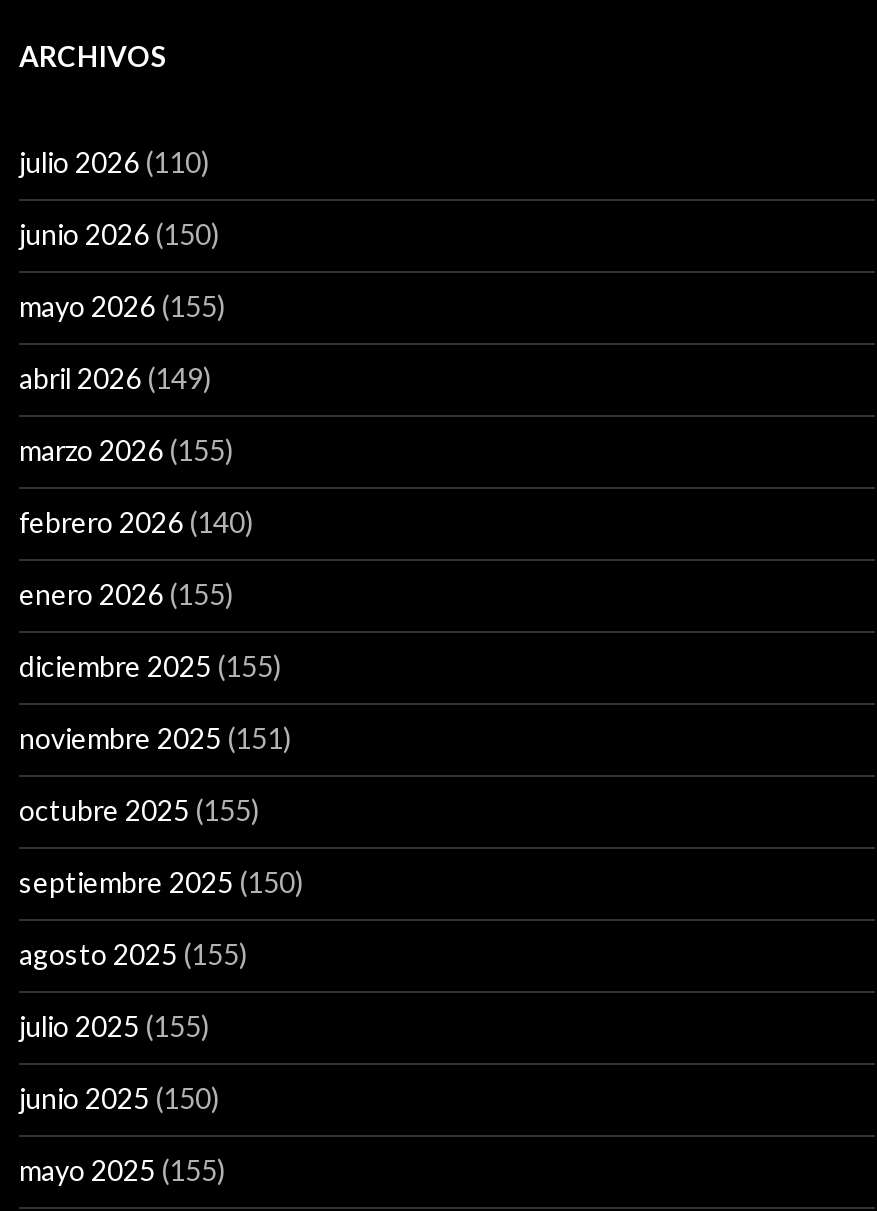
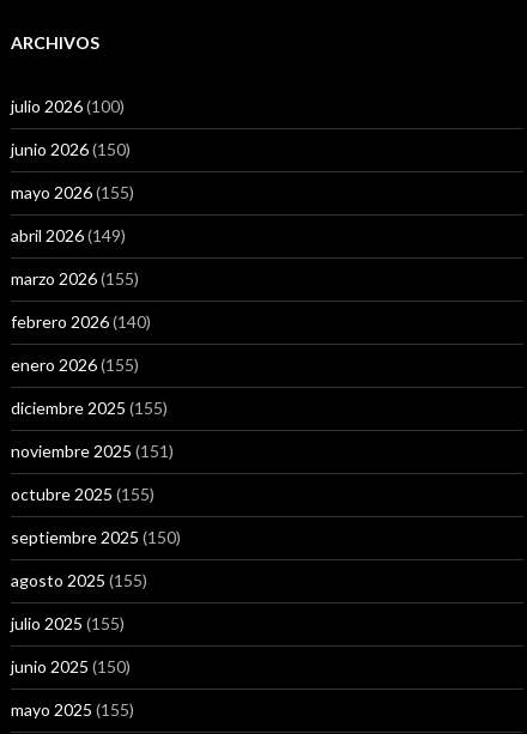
[19,145,209,179] julio 2026 (110) -> [11,96,125,116] julio 2026 (100)

